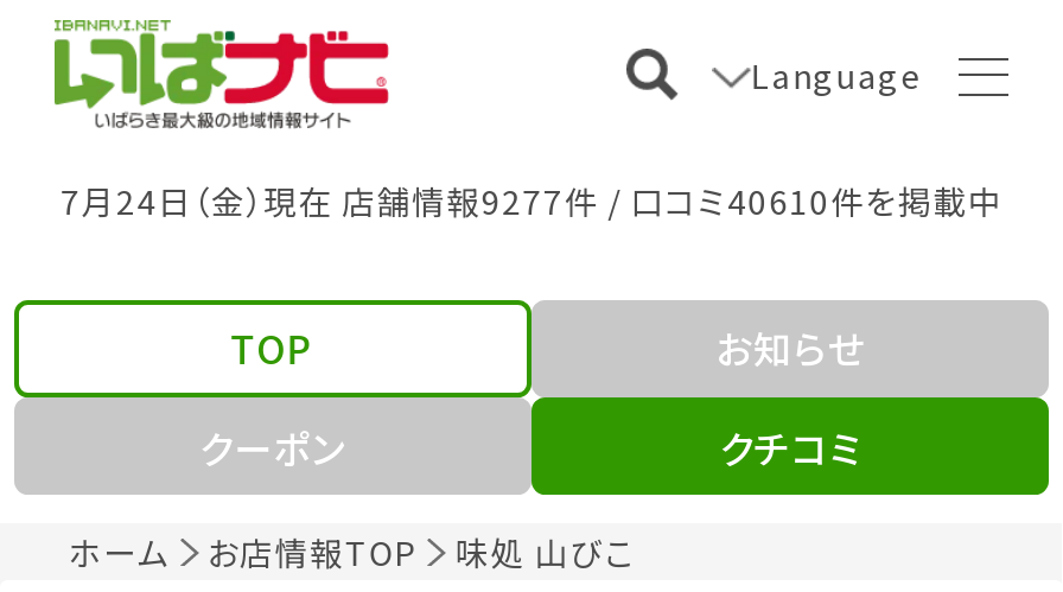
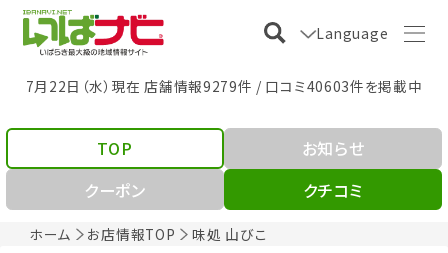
[61,176,1002,224] 7月24日（金）現在 店舗情報9277件 / 口コミ40610件を掲載中 -> [26,76,422,96] 7月22日（水）現在 店舗情報9279件 / 口コミ40603件を掲載中

